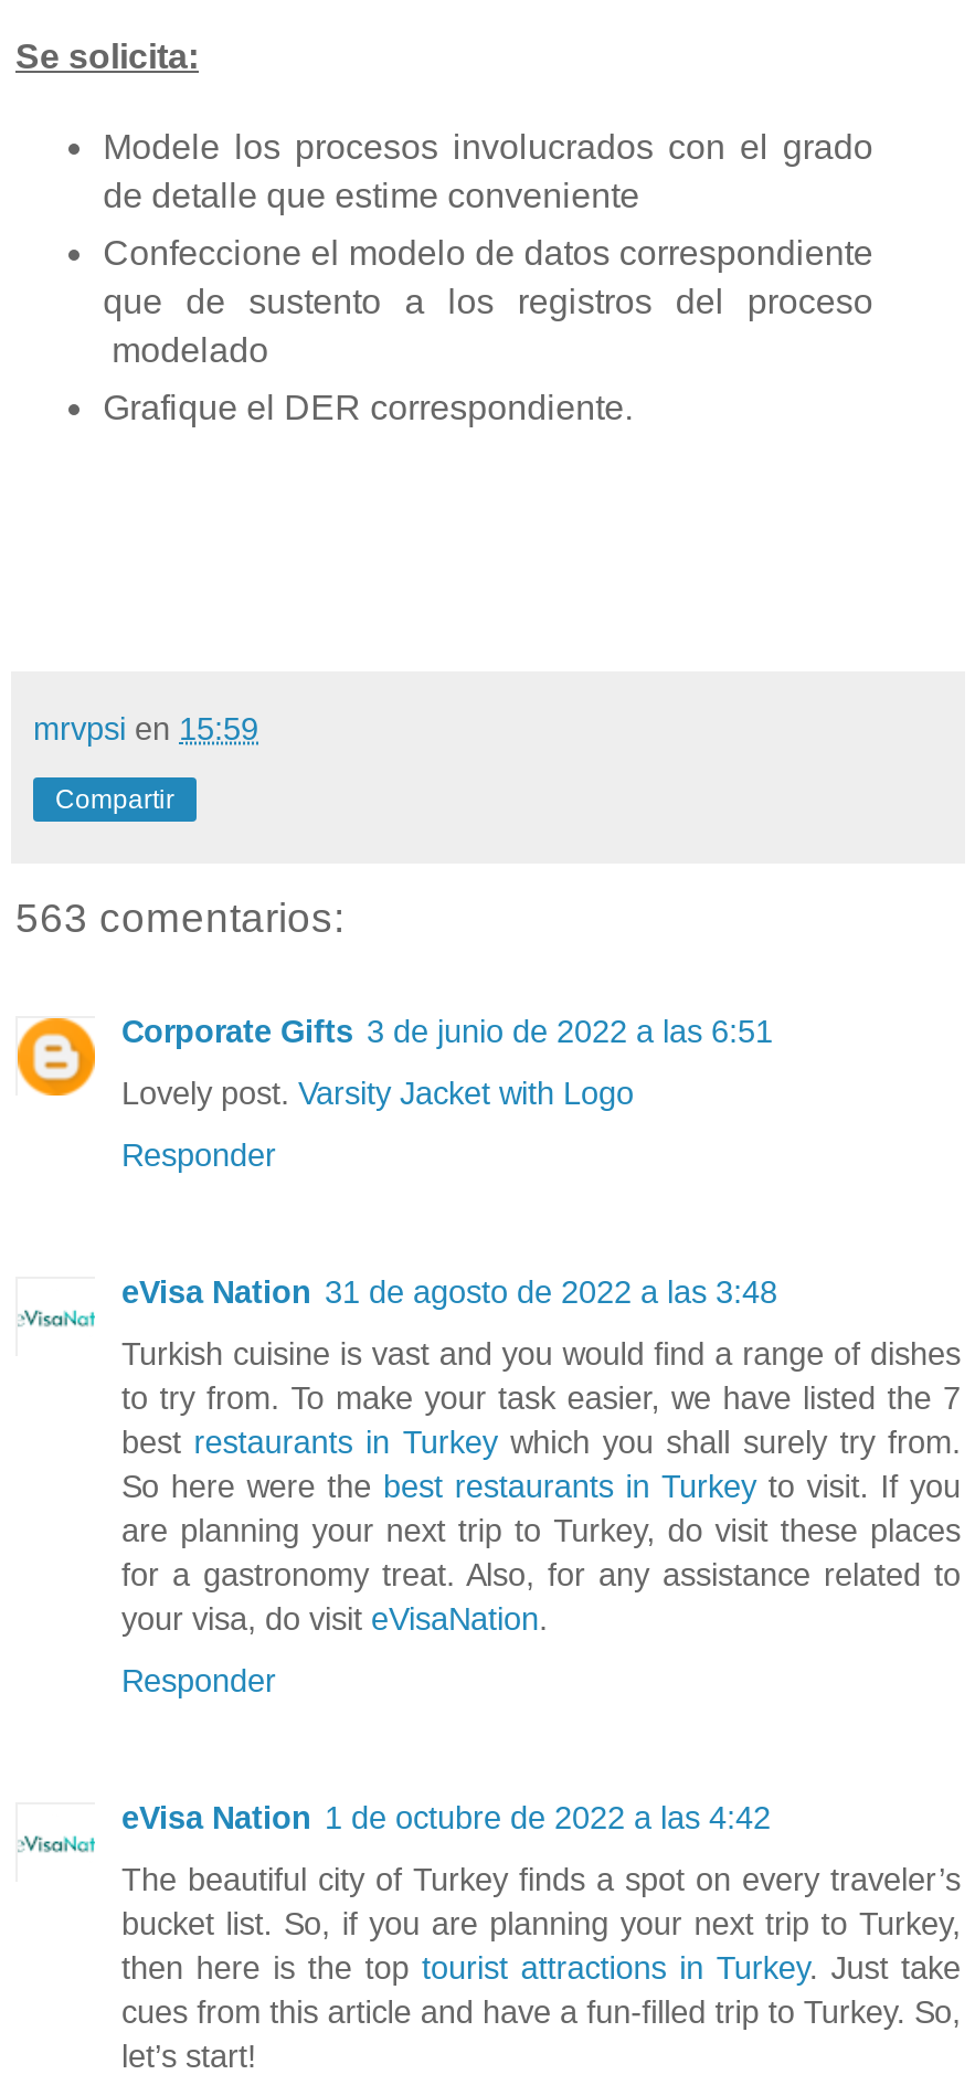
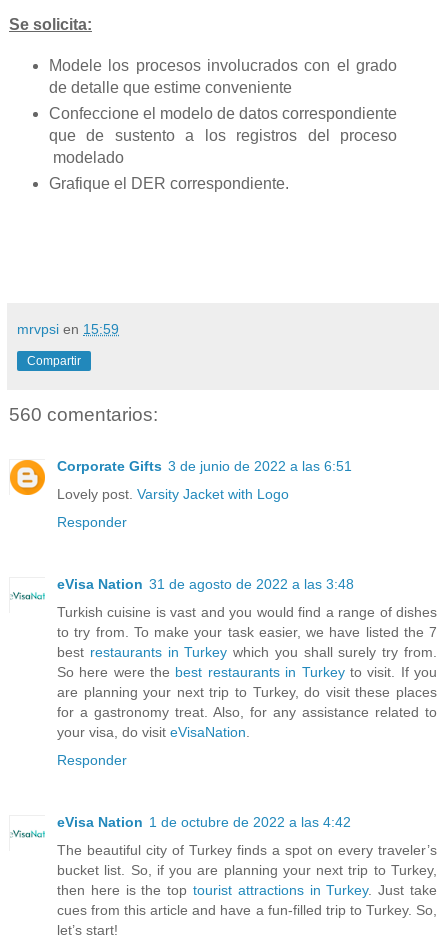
[15,894,345,940] 563 comentarios: -> [9,404,158,425] 560 comentarios:

